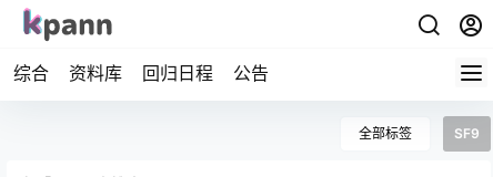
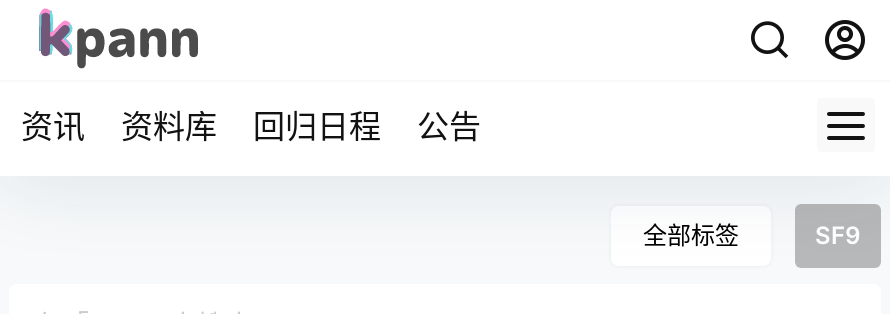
[13,62,49,84] 综合 -> [21,106,85,146] 资讯

